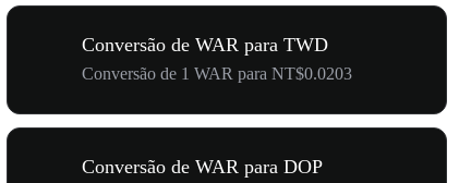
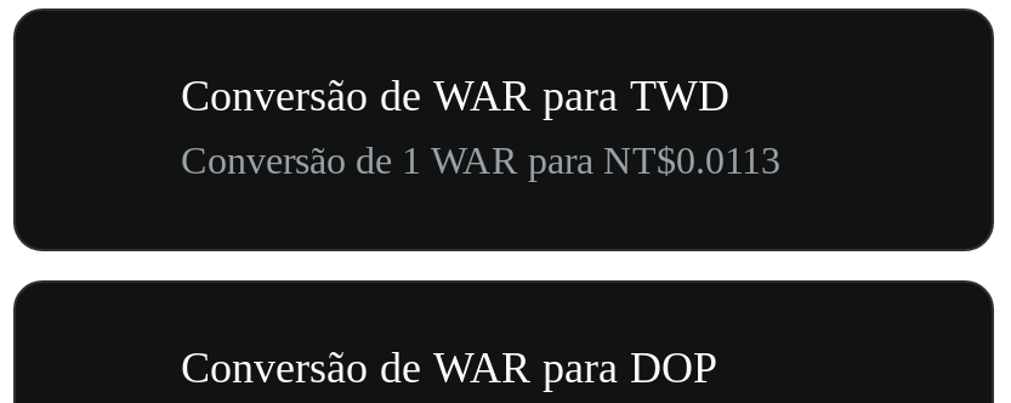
[82,64,352,82] Conversão de 1 WAR para NT$0.0203 -> [181,139,780,180] Conversão de 1 WAR para NT$0.0113

